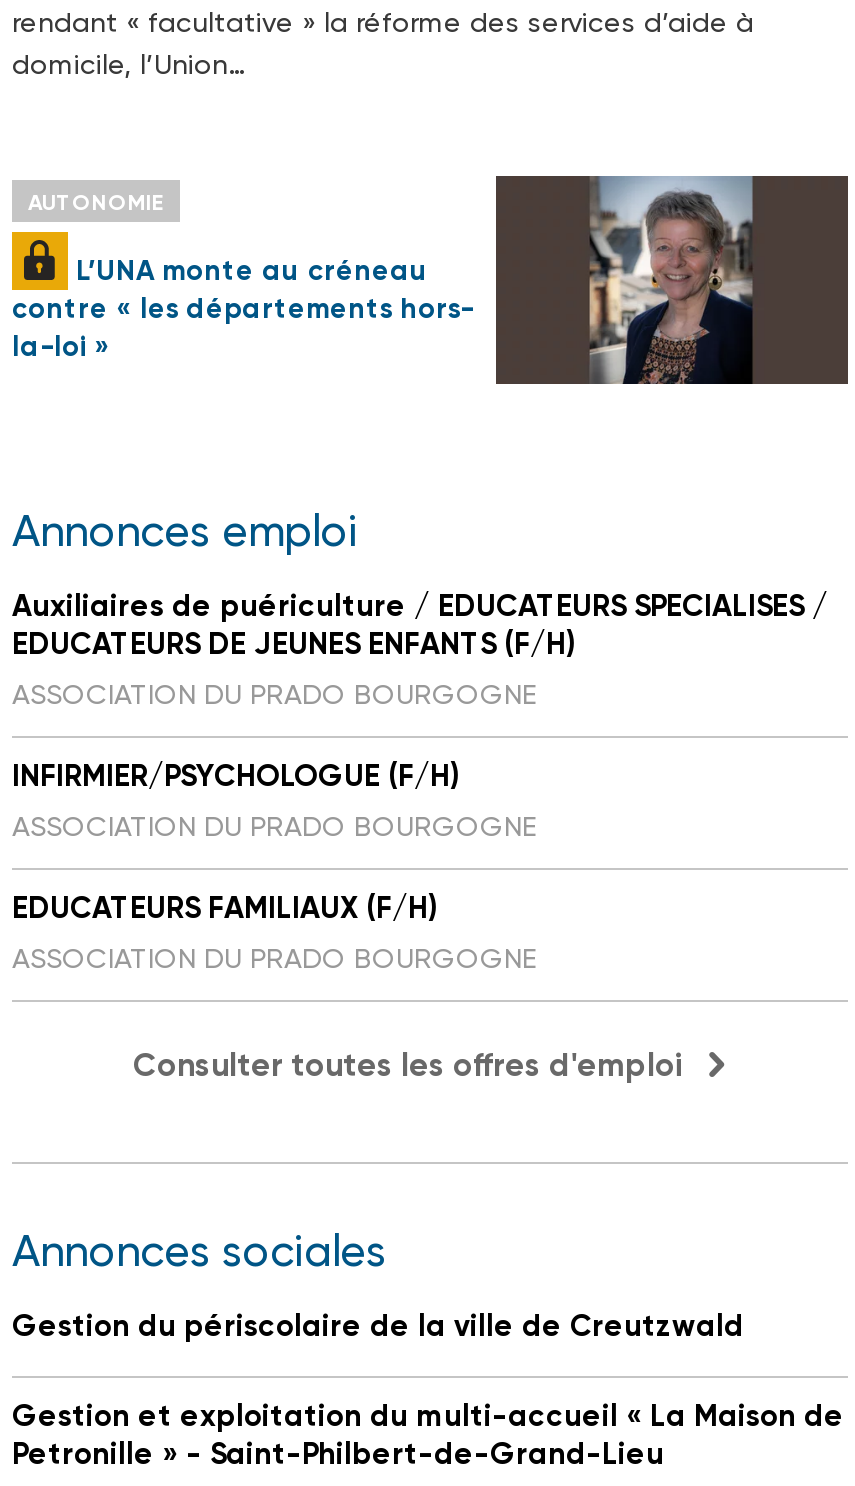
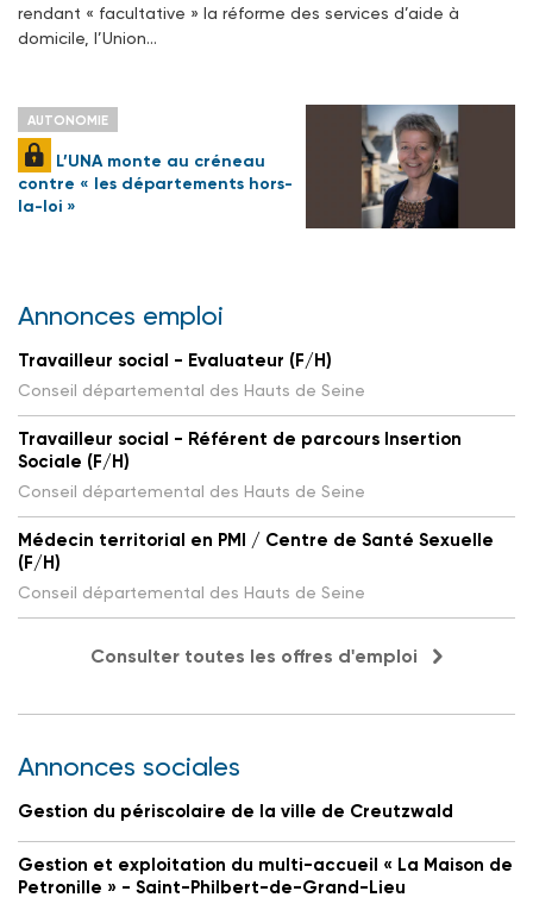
[12,587,828,709] Auxiliaires de puériculture / EDUCATEURS SPECIALISES / | EDUCATEURS DE JEUNES ENFANTS (F/H) | ASSOCIATION DU PRADO BOURGOGNE -> [18,349,365,399] Travailleur social - Evaluateur (F/H) | Conseil départemental des Hauts de Seine
[12,757,536,841] INFIRMIER/PSYCHOLOGUE (F/H) | ASSOCIATION DU PRADO BOURGOGNE -> [18,428,462,500] Travailleur social - Référent de parcours Insertion | Sociale (F/H) | Conseil départemental des Hauts de Seine
[12,889,536,973] EDUCATEURS FAMILIAUX (F/H) | ASSOCIATION DU PRADO BOURGOGNE -> [18,529,494,602] Médecin territorial en PMI / Centre de Santé Sexuelle | (F/H) | Conseil départemental des Hauts de Seine

